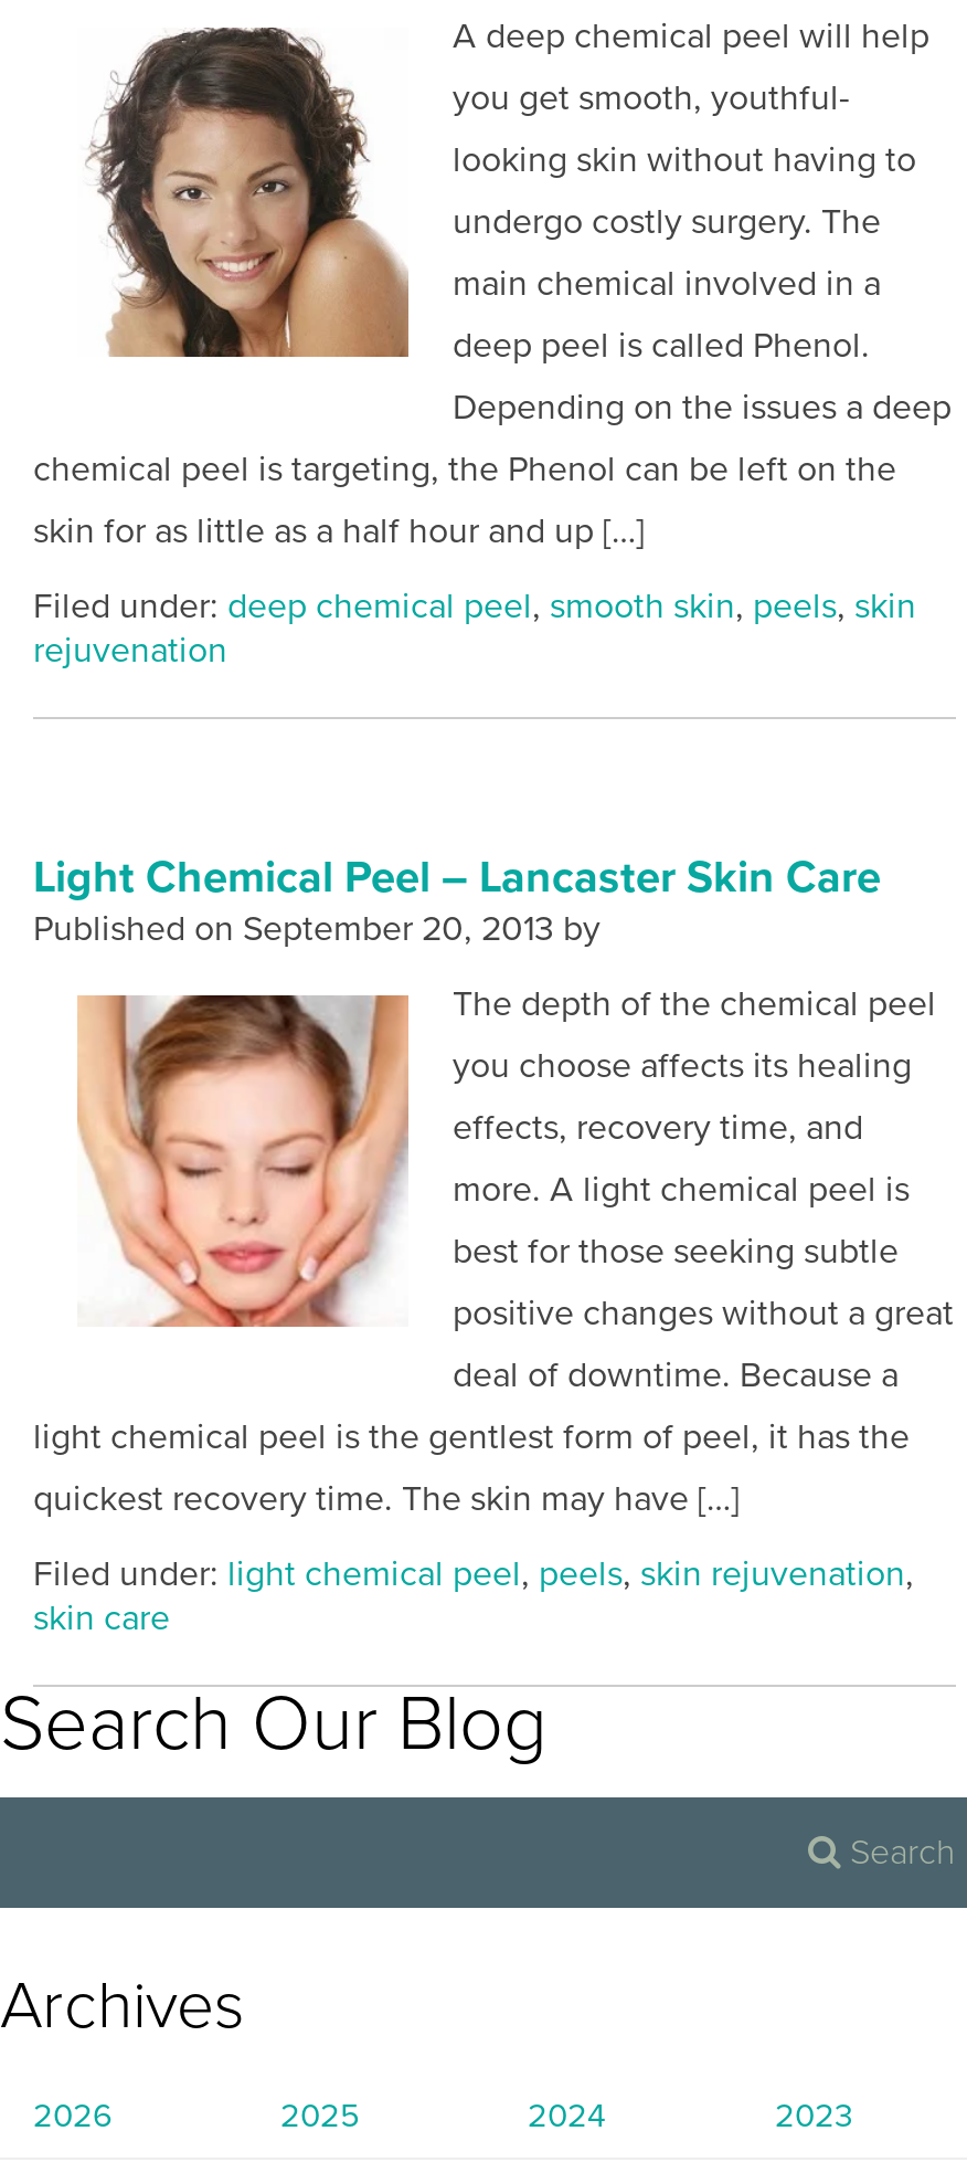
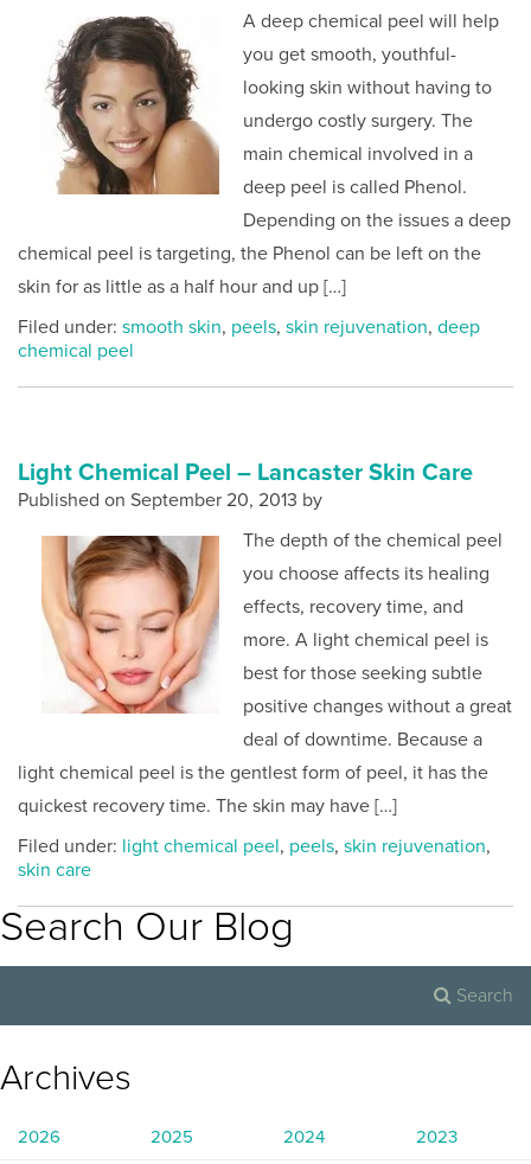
[33,585,916,673] Filed under: deep chemical peel, smooth skin, peels, skin | rejuvenation -> [18,316,480,363] Filed under: smooth skin, peels, skin rejuvenation, deep | chemical peel

